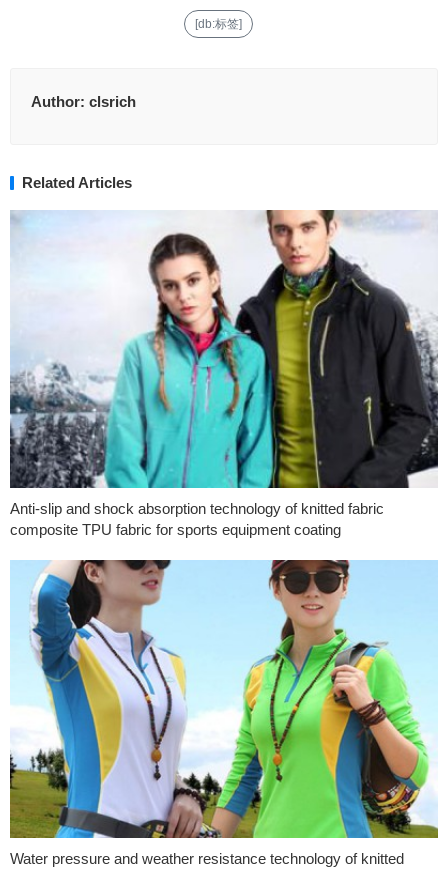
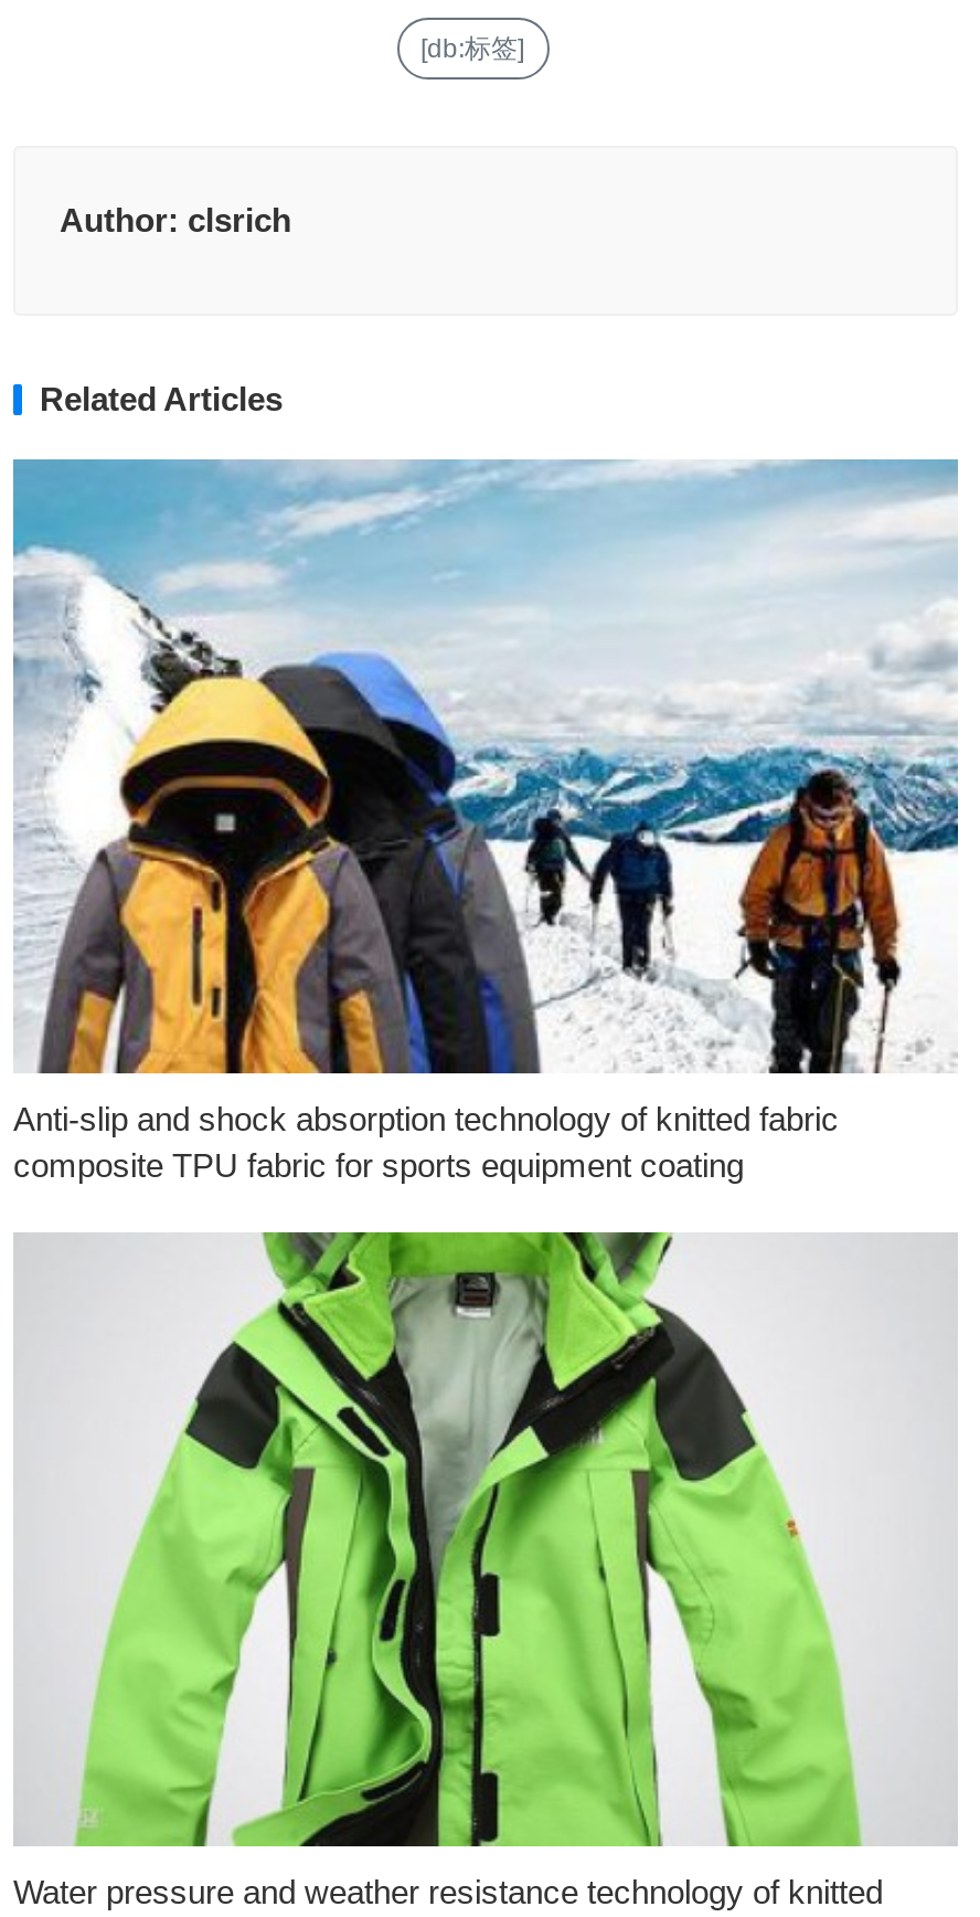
[9,209,439,489] [image] -> [13,459,960,1076] [image]
[9,559,439,839] [image] -> [13,1230,958,1849] [image]

